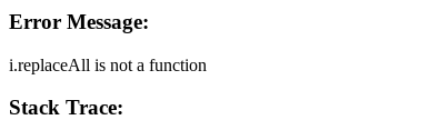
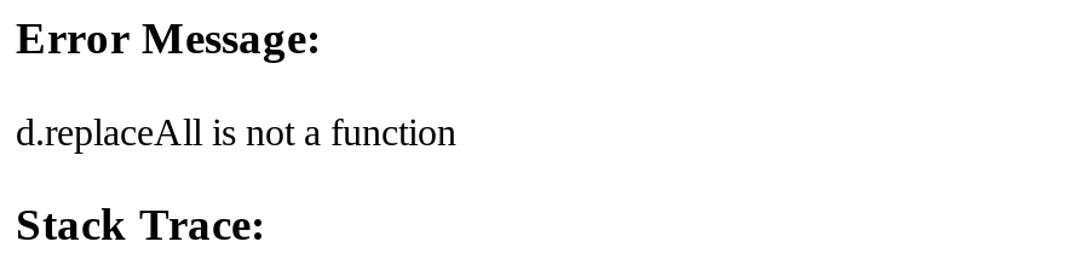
[9,55,207,74] i.replaceAll is not a function -> [16,110,456,152] d.replaceAll is not a function

